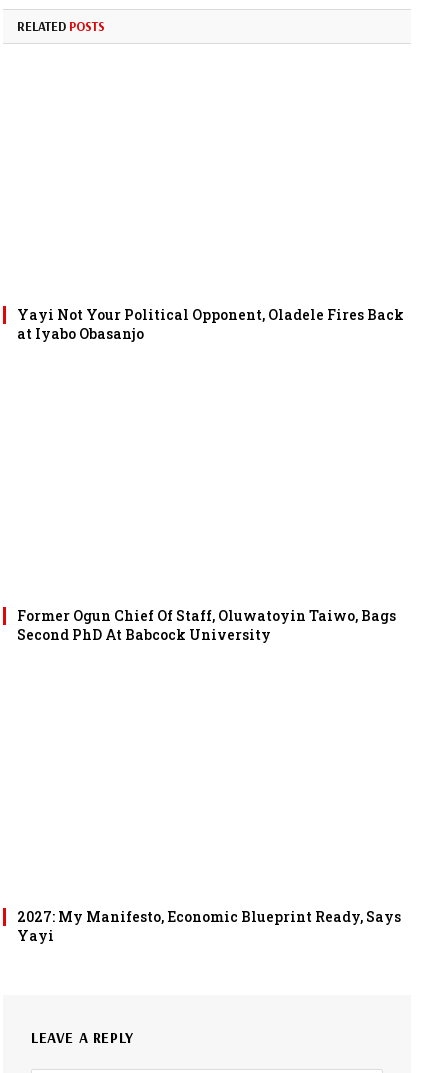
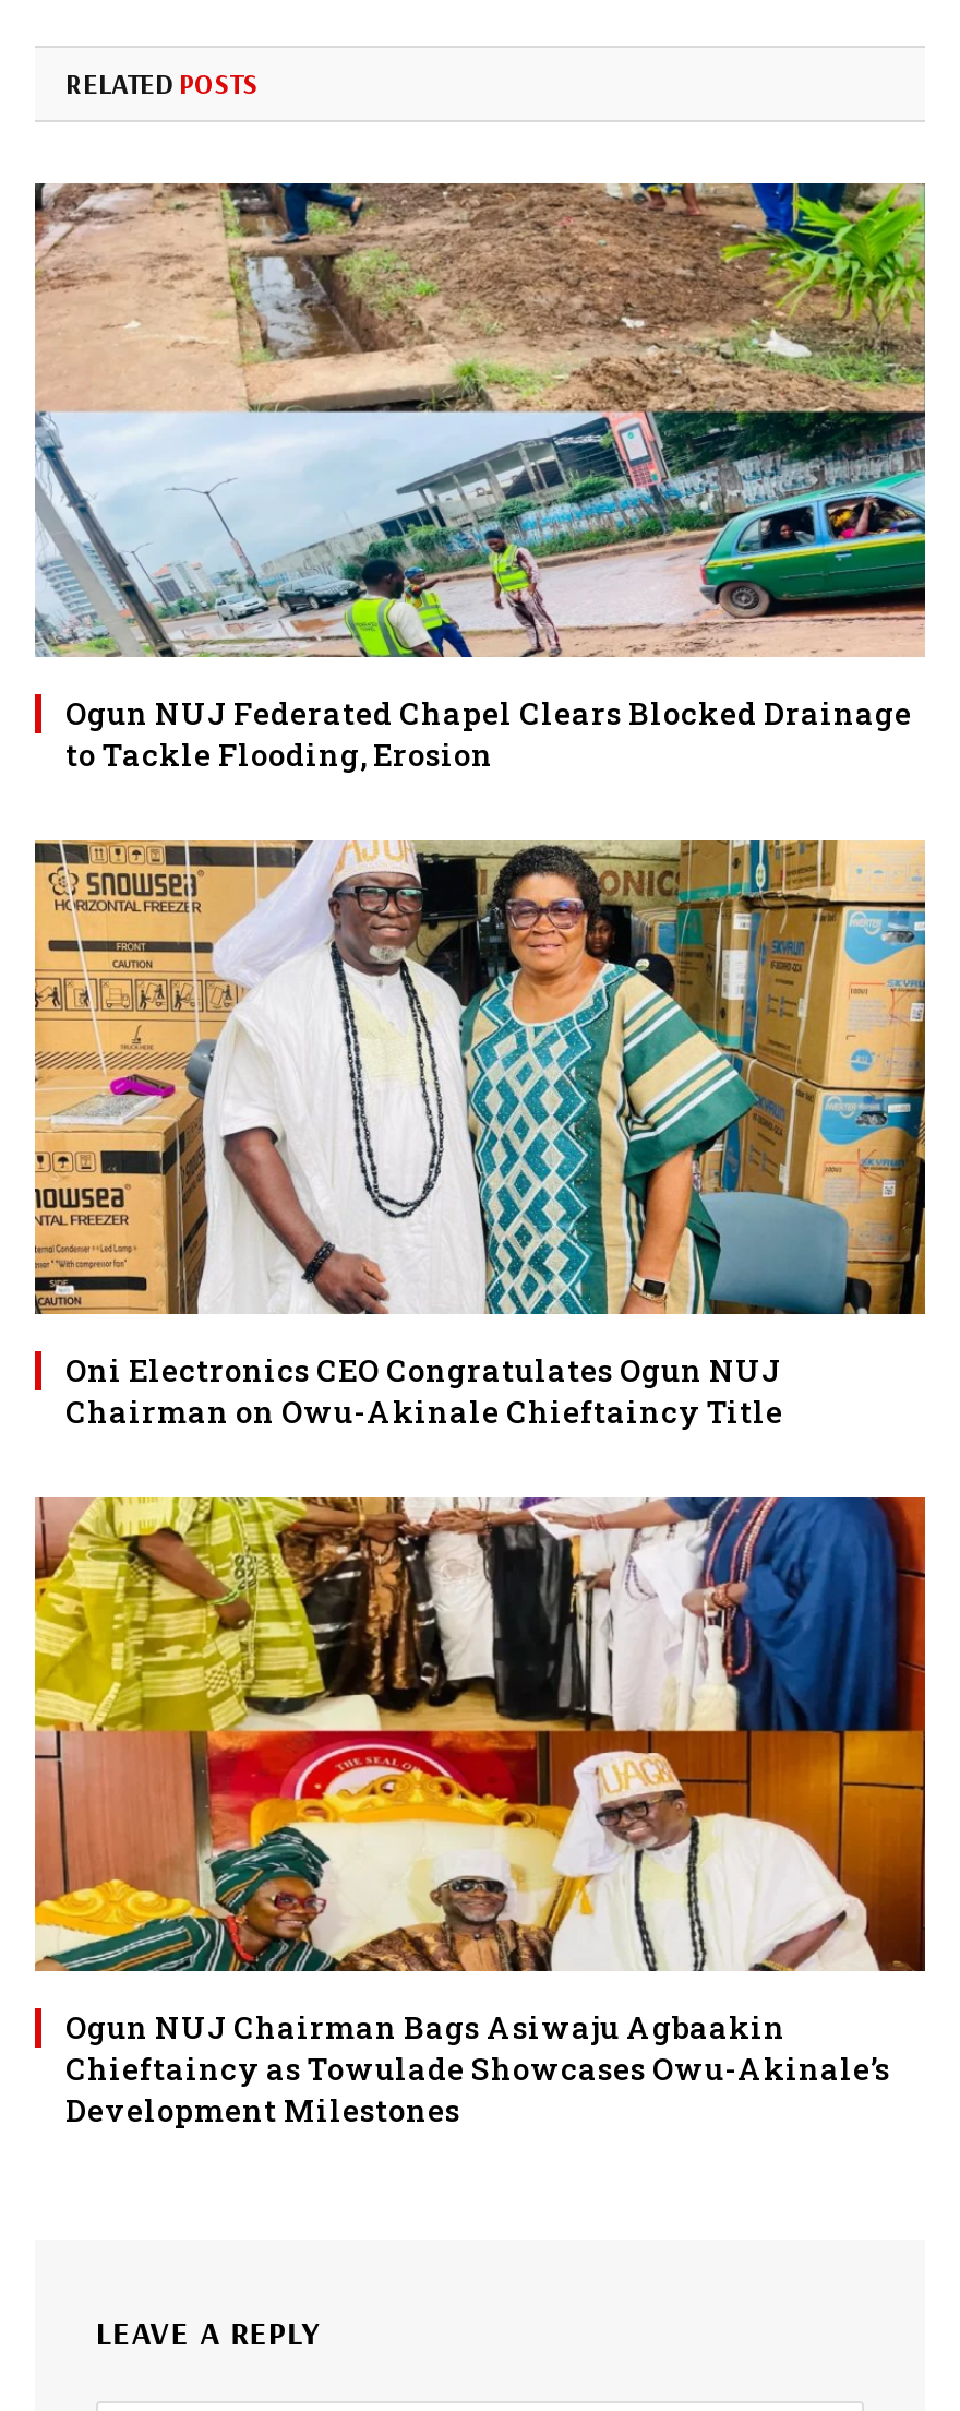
none -> [33,180,927,660] [image]
none -> [33,837,927,1317] [image]
none -> [33,1494,927,1974] [image]
[17,305,404,343] Yayi Not Your Political Opponent, Oladele Fires Back | at Iyabo Obasanjo -> [65,690,912,773] Ogun NUJ Federated Chapel Clears Blocked Drainage | to Tackle Flooding, Erosion
[17,606,396,644] Former Ogun Chief Of Staff, Oluwatoyin Taiwo, Bags | Second PhD At Babcock University -> [65,1348,783,1431] Oni Electronics CEO Congratulates Ogun NUJ | Chairman on Owu-Akinale Chieftaincy Title
[17,907,401,945] 2027: My Manifesto, Economic Blueprint Ready, Says | Yayi -> [65,2005,890,2129] Ogun NUJ Chairman Bags Asiwaju Agbaakin | Chieftaincy as Towulade Showcases Owu-Akinale’s | Development Milestones

